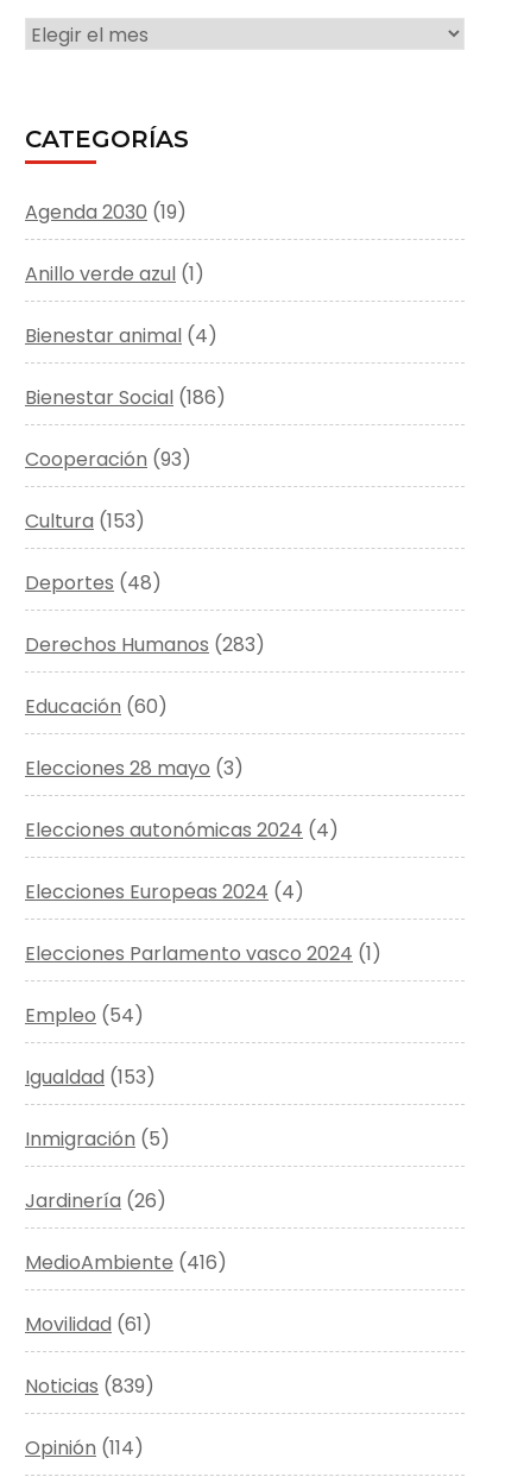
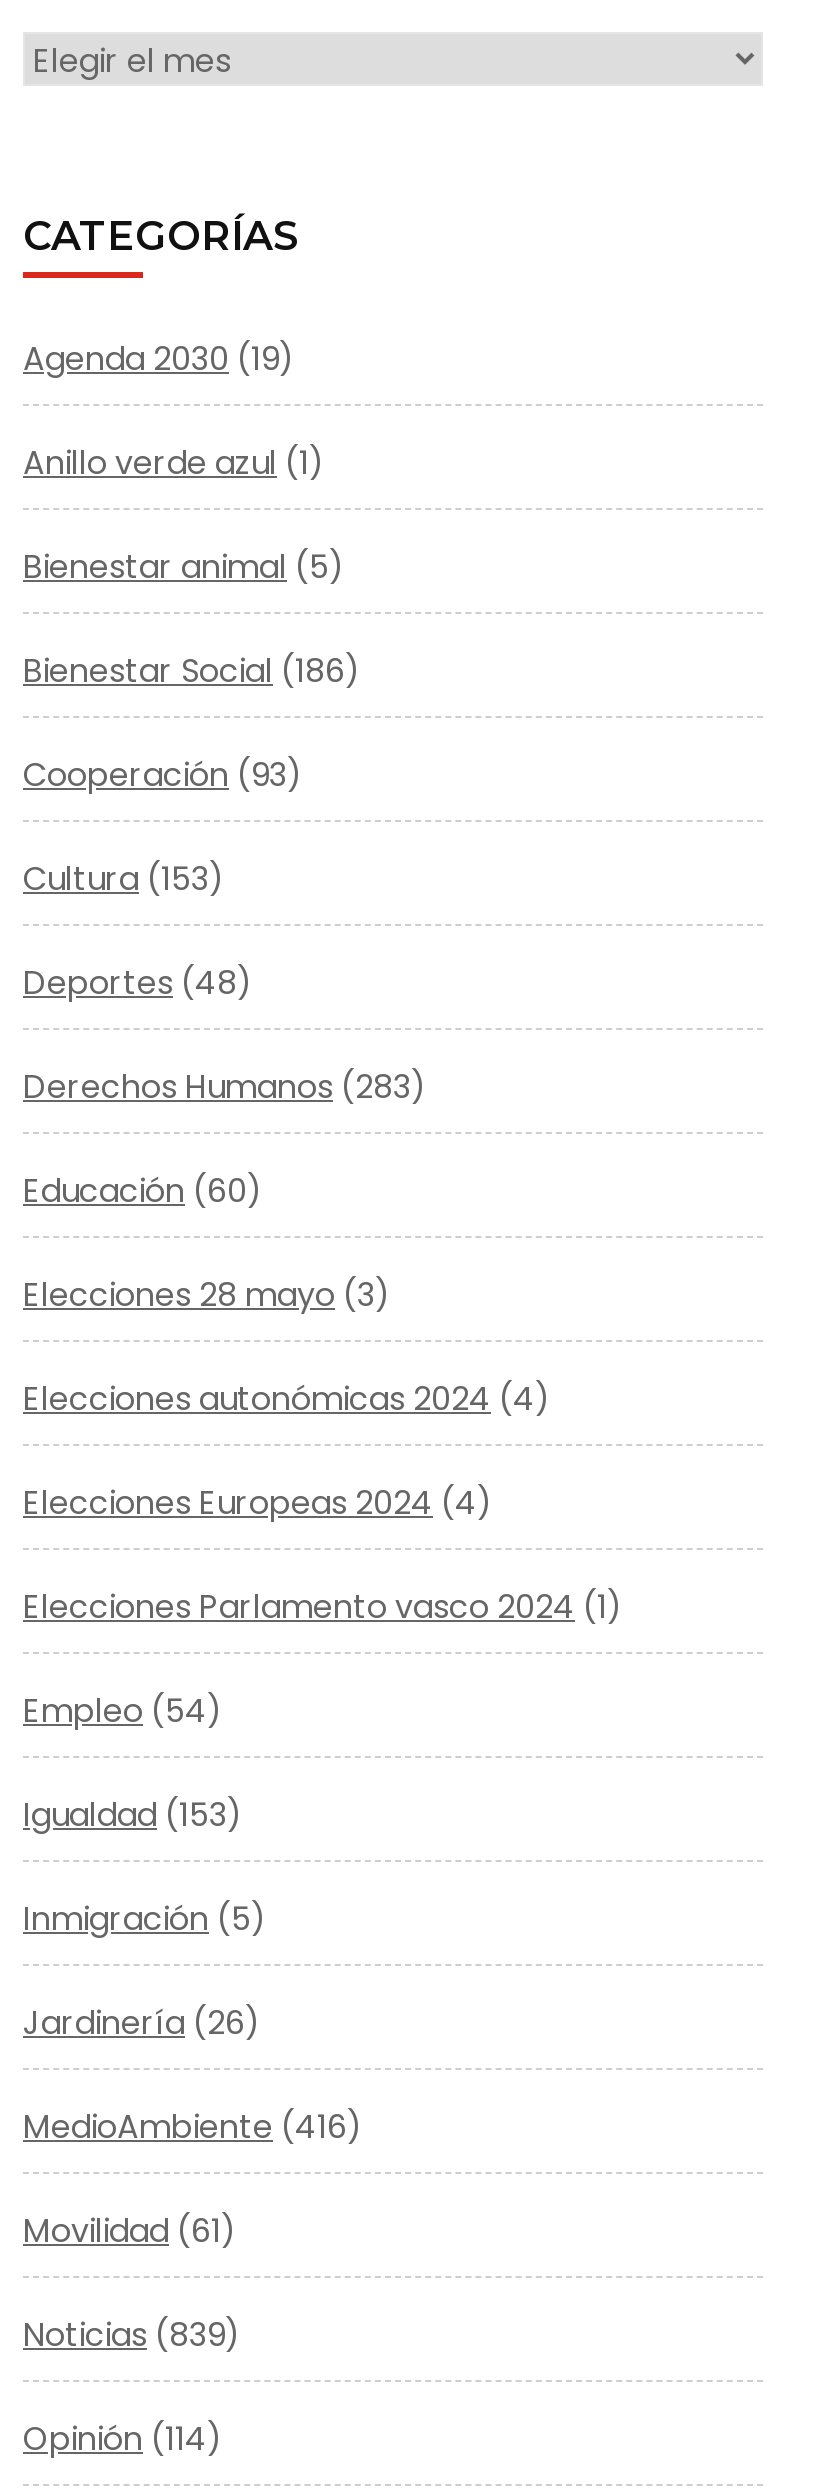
[25,322,217,349] Bienestar animal (4) -> [23,544,345,590] Bienestar animal (5)

